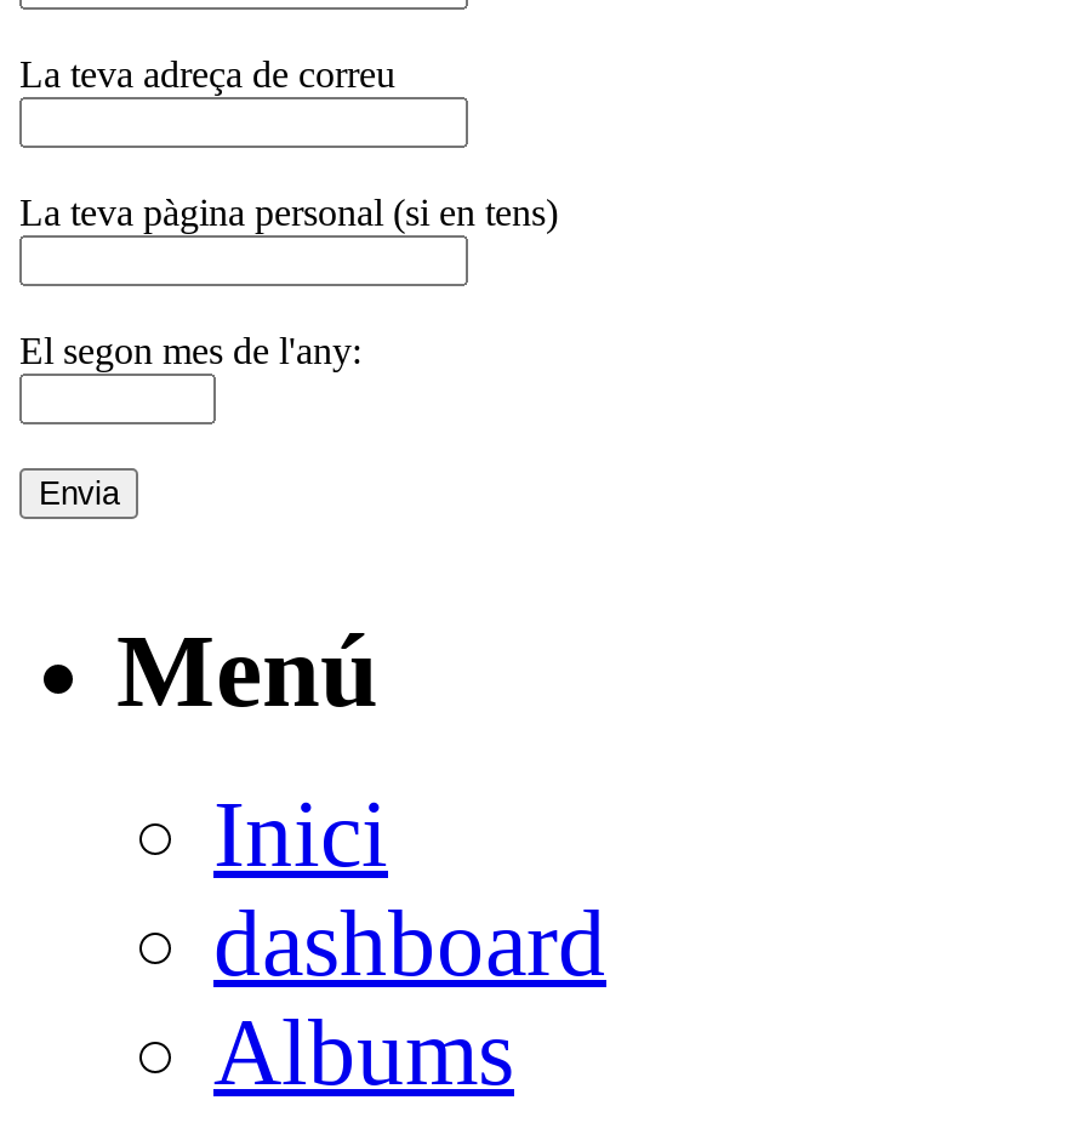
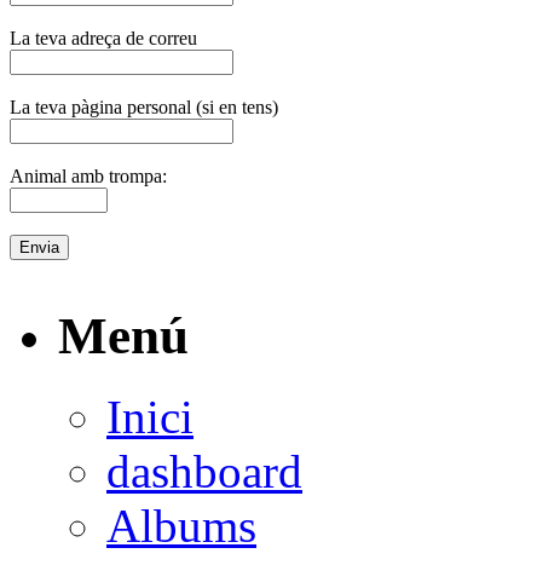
[19,331,361,372] El segon mes de l'any: -> [10,166,167,187] Animal amb trompa:

